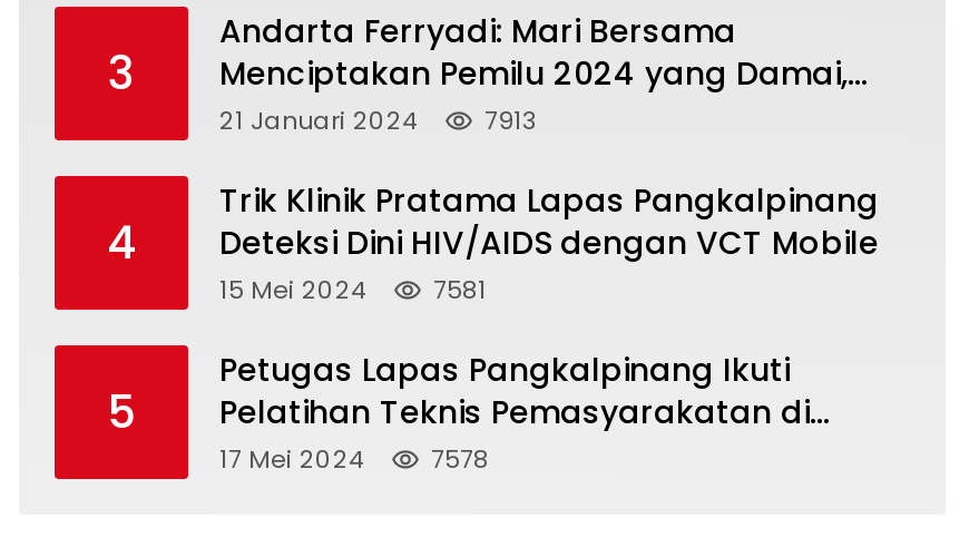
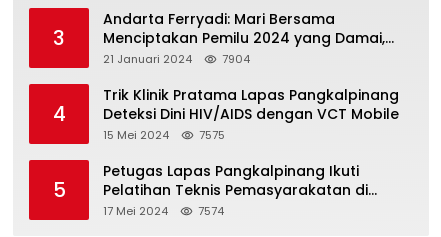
[484,103,538,138] 7913 -> [222,51,250,67] 7904
[219,272,487,308] 15 Mei 2024 7581 -> [103,127,225,143] 15 Mei 2024 7575
[431,441,489,477] 7578 -> [198,203,224,219] 7574

